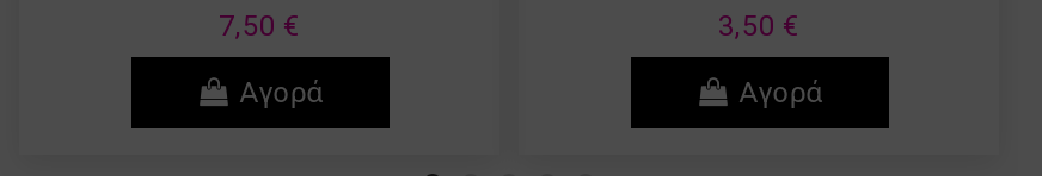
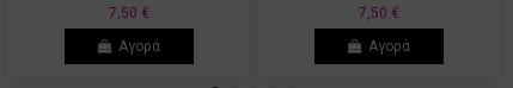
[718,10,799,44] 3,50 € -> [358,5,399,22] 7,50 €

